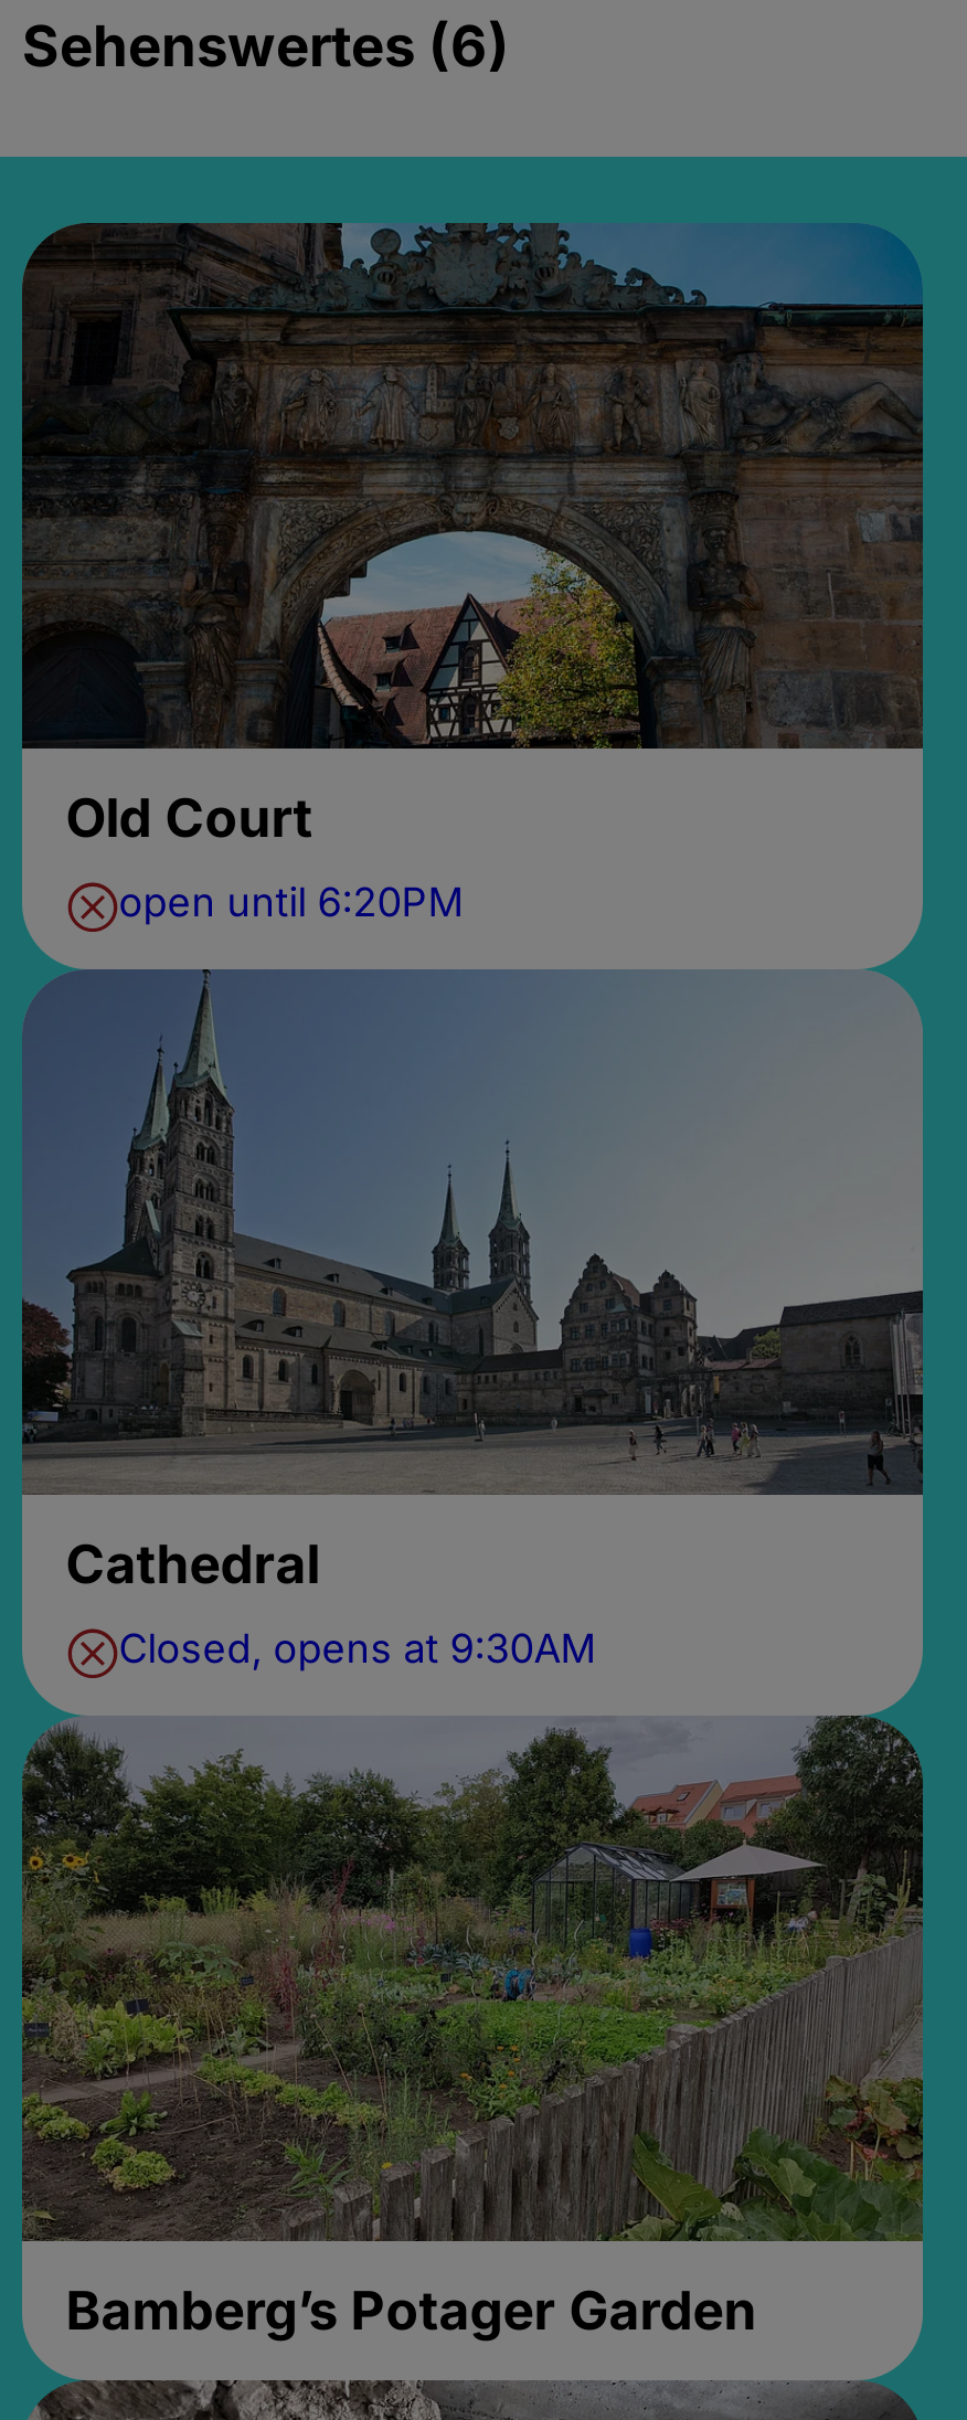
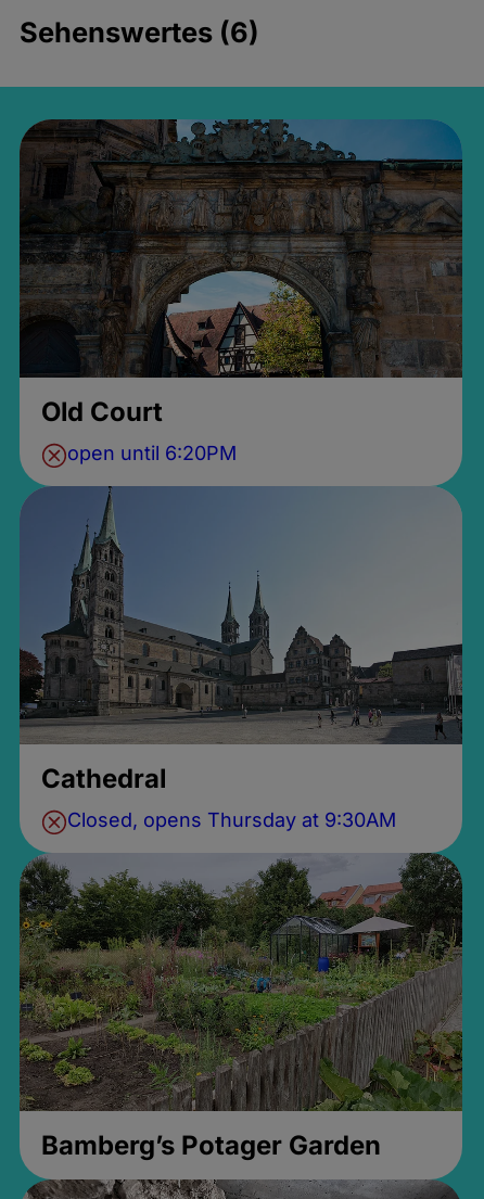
[119,1626,596,1672] Closed, opens at 9:30AM -> [67,809,396,831] Closed, opens Thursday at 9:30AM

